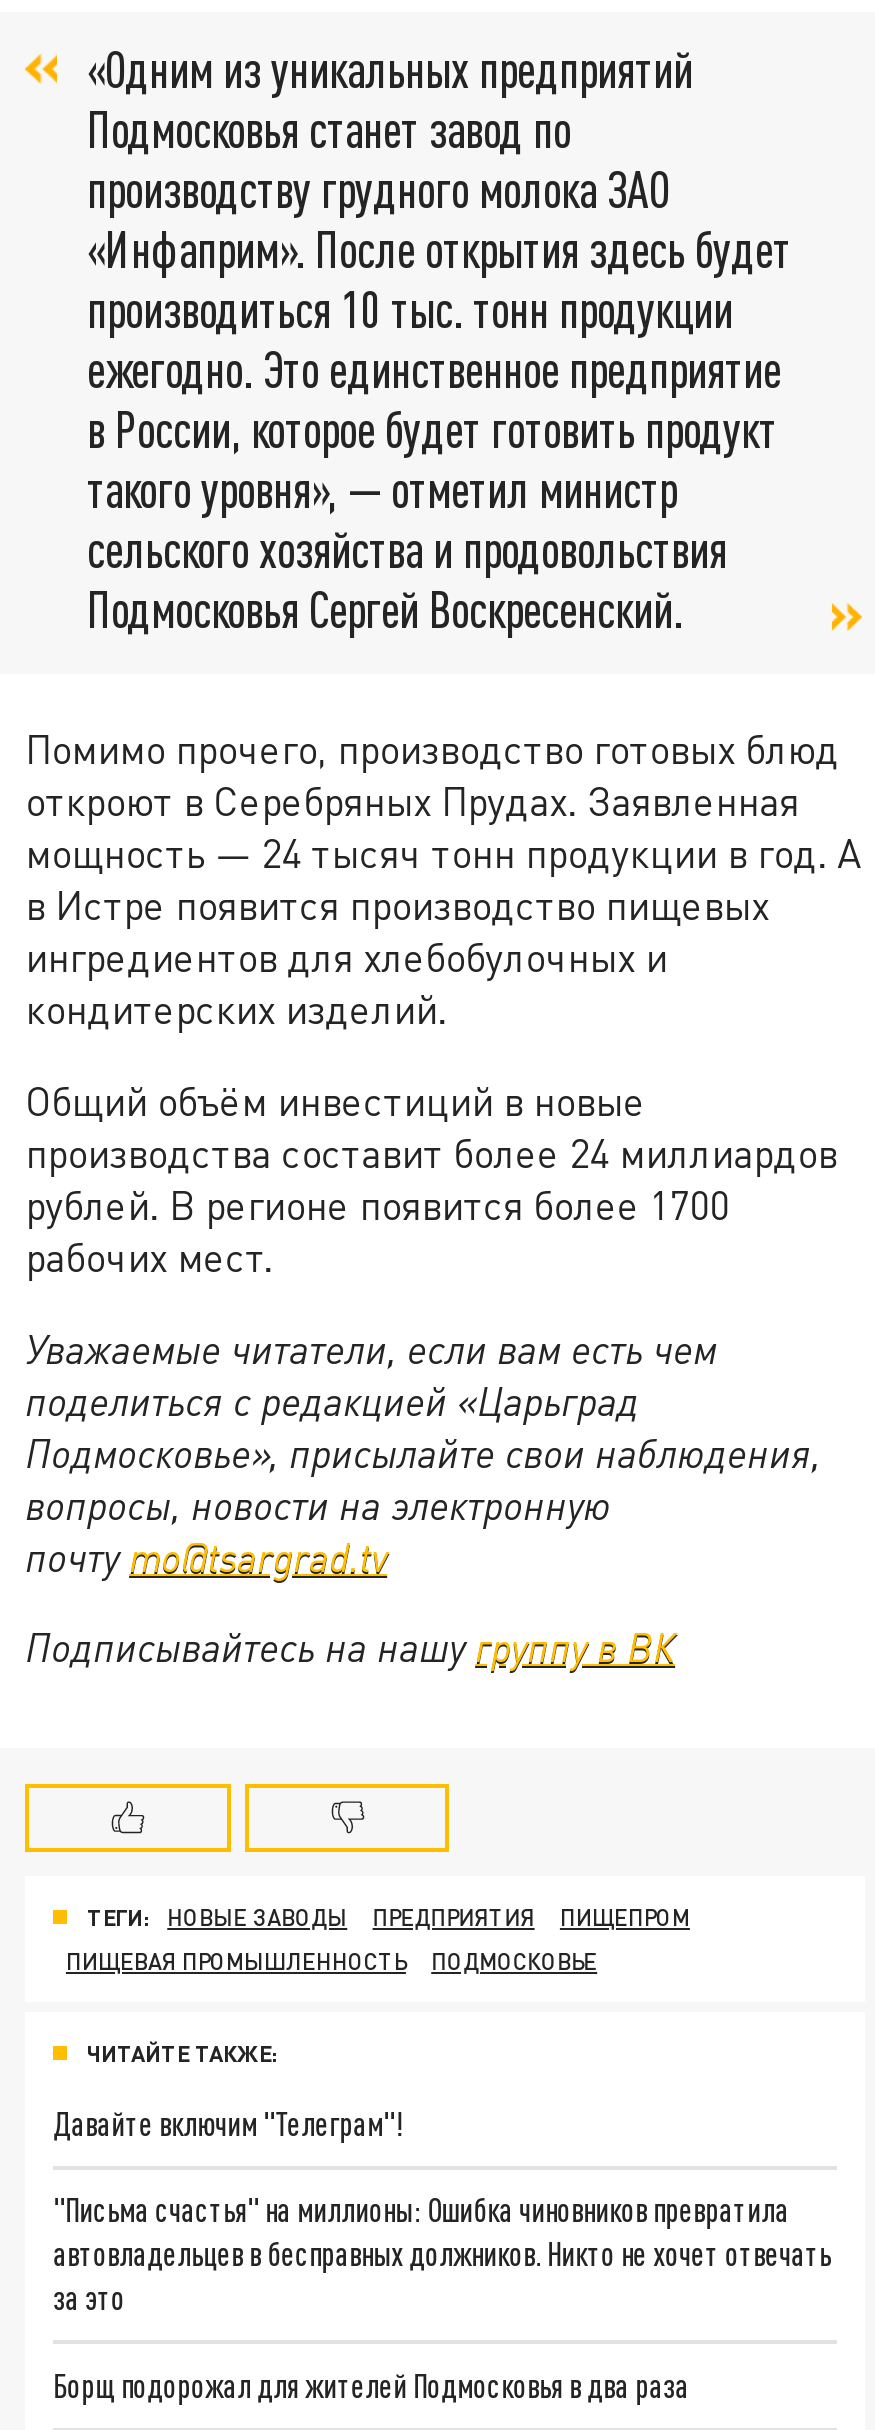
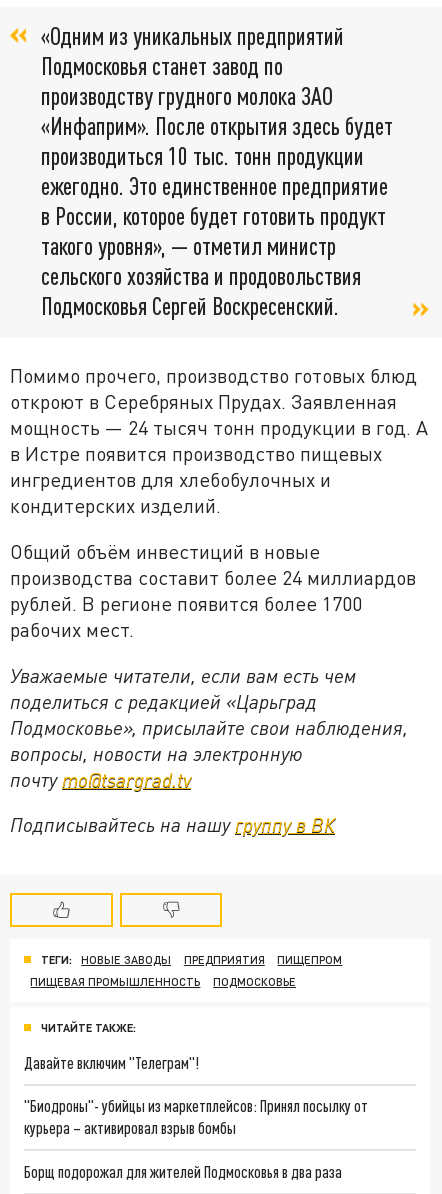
[53,2191,831,2317] "Письма счастья" на миллионы: Ошибка чиновников превратила | автовладельцев в бесправных должников. Никто не хочет отвечать | за это -> [24,1096,368,1137] "Биодроны"- убийцы из маркетплейсов: Принял посылку от | курьера – активировал взрыв бомбы

